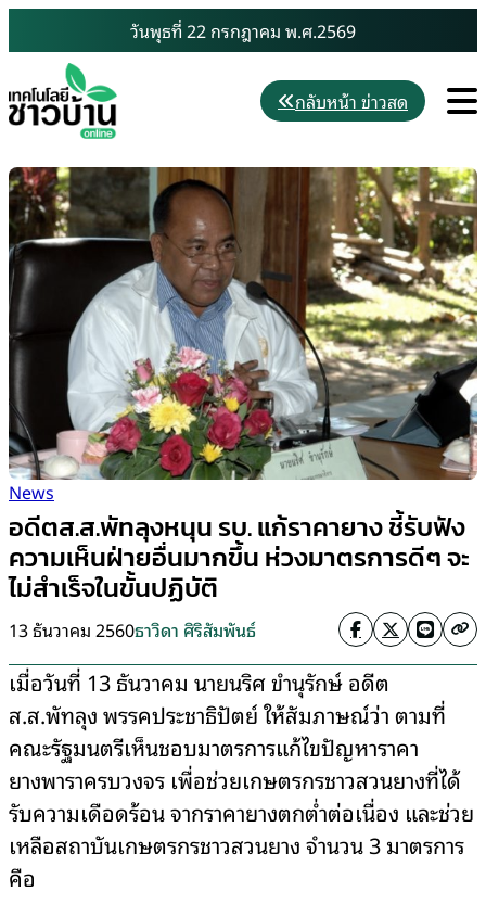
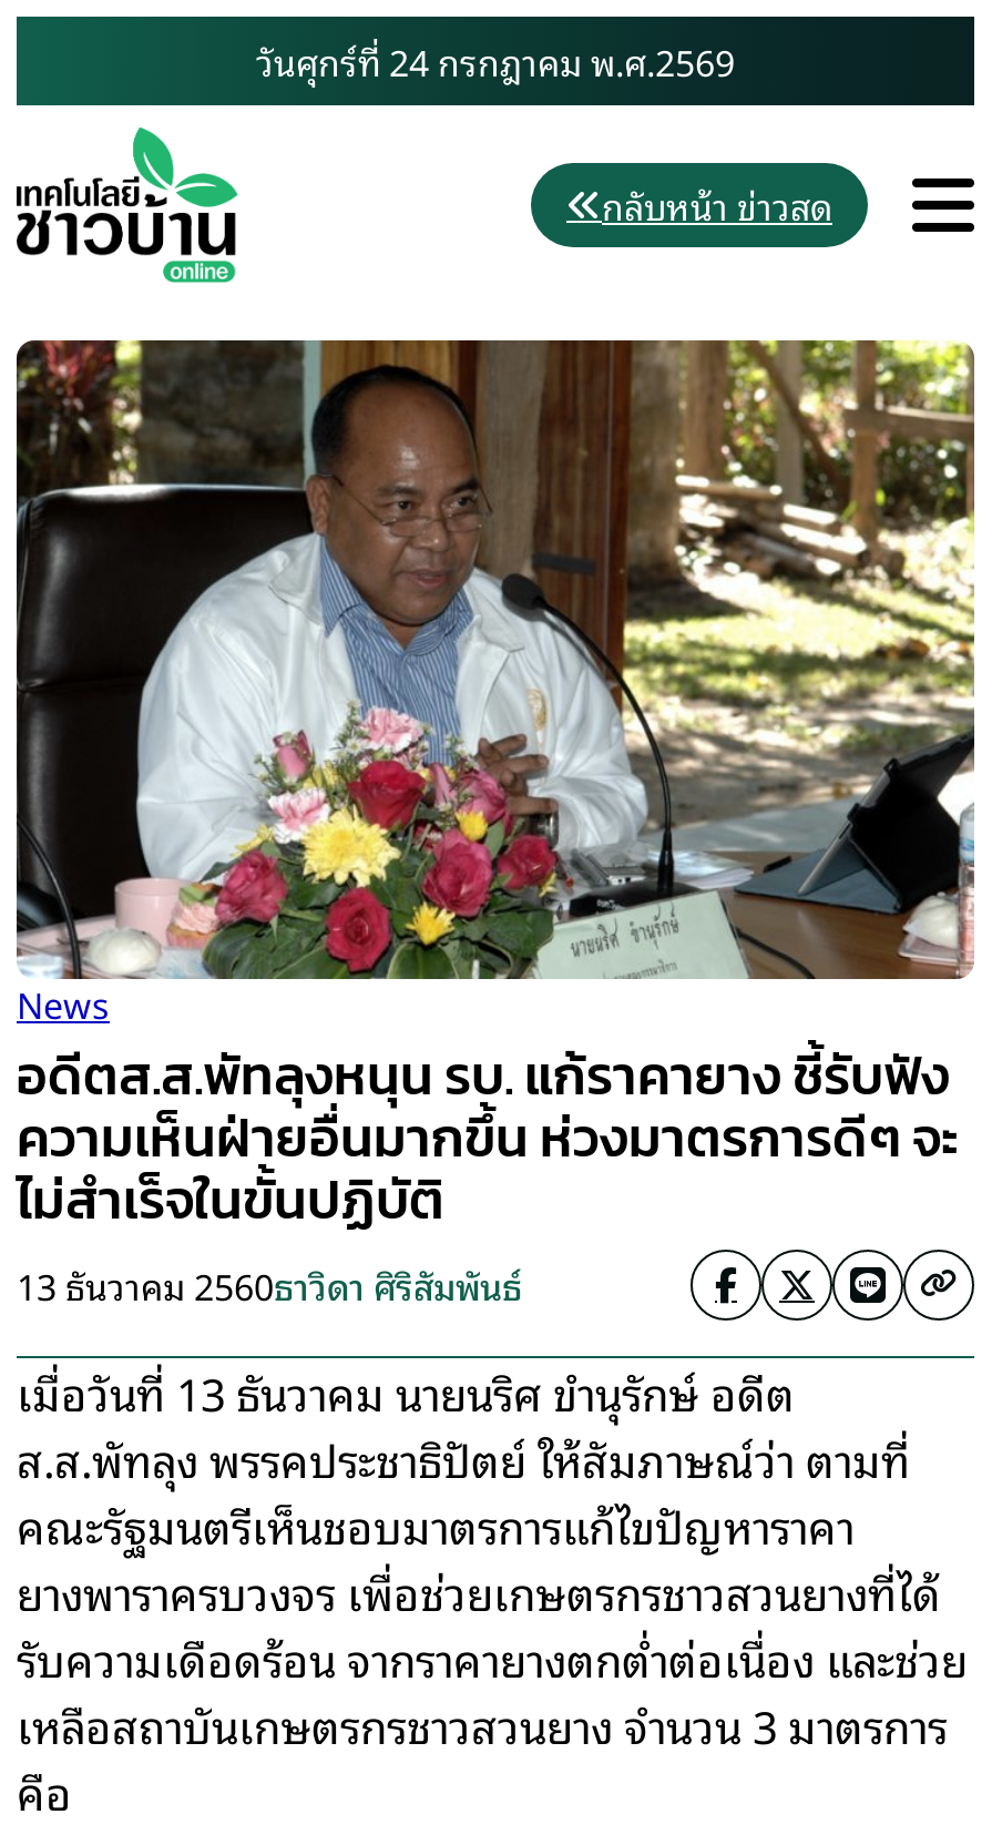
[130,16,356,44] วันพุธที่ 22 กรกฎาคม พ.ศ.2569 -> [256,32,735,90] วันศุกร์ที่ 24 กรกฎาคม พ.ศ.2569

